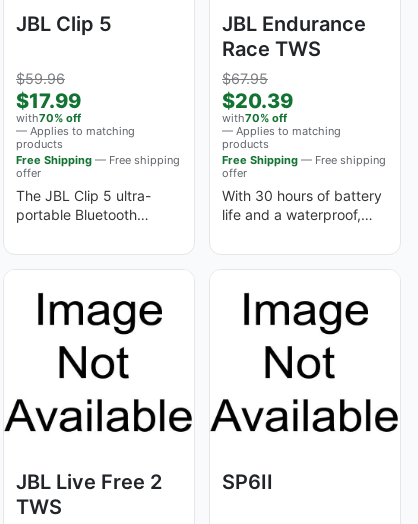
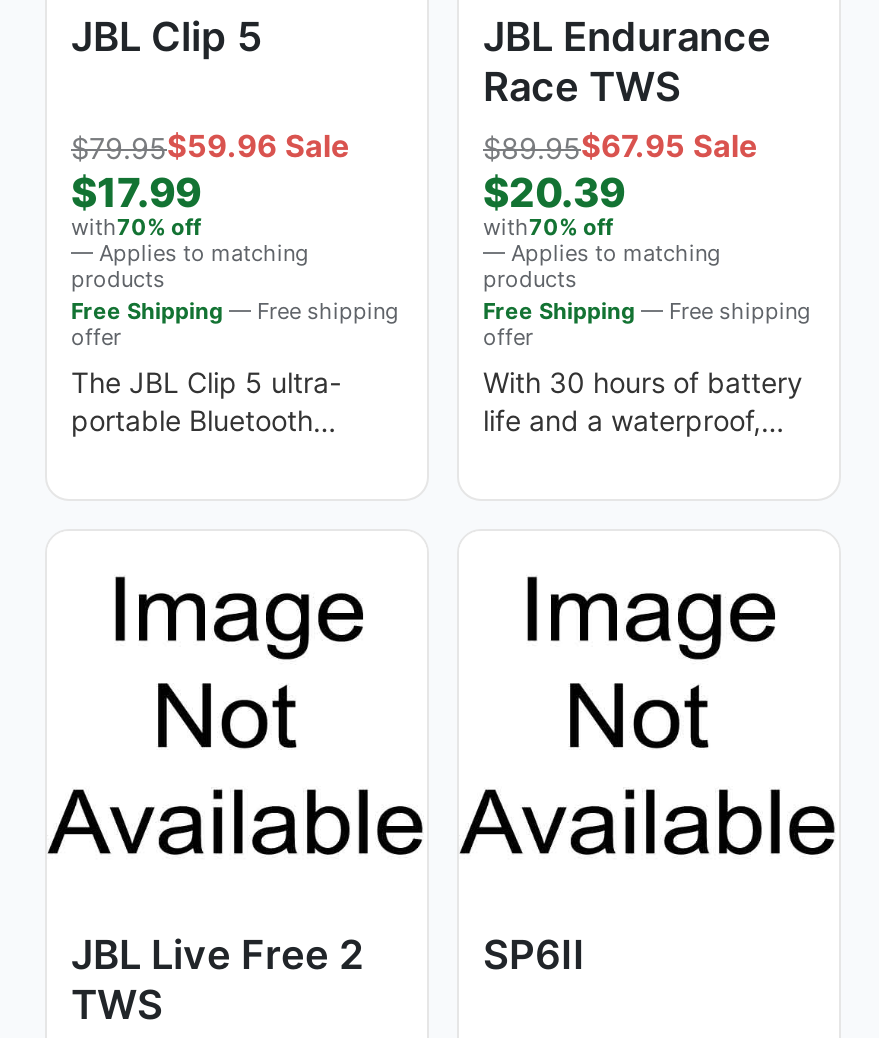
[16,70,65,87] $59.96 -> [71,128,349,166] $79.95$59.96 Sale
[222,70,268,87] $67.95 -> [483,128,757,166] $89.95$67.95 Sale

